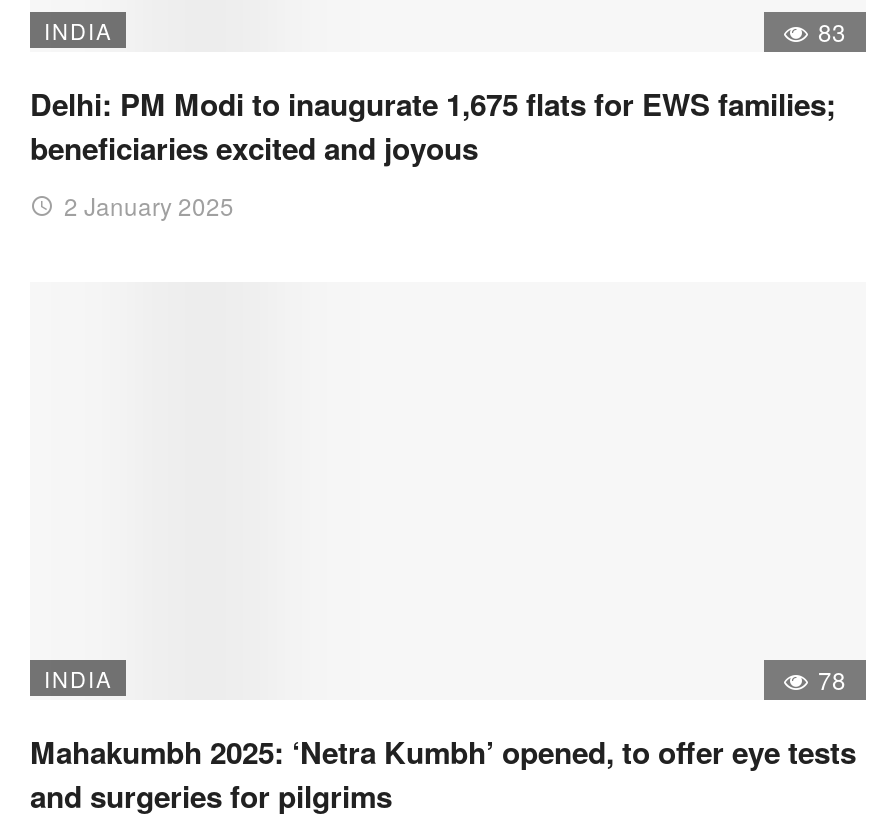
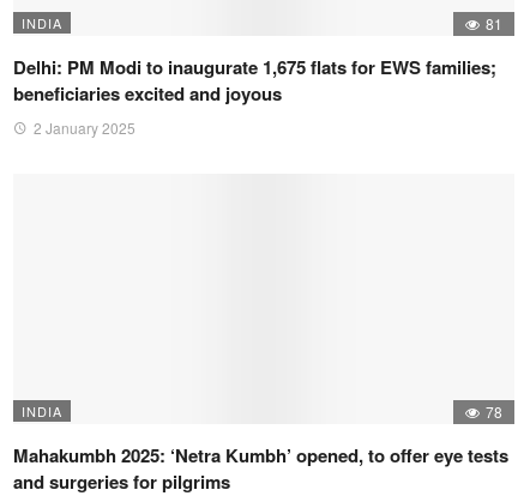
[818,15,846,49] 83 -> [486,14,502,34] 81

